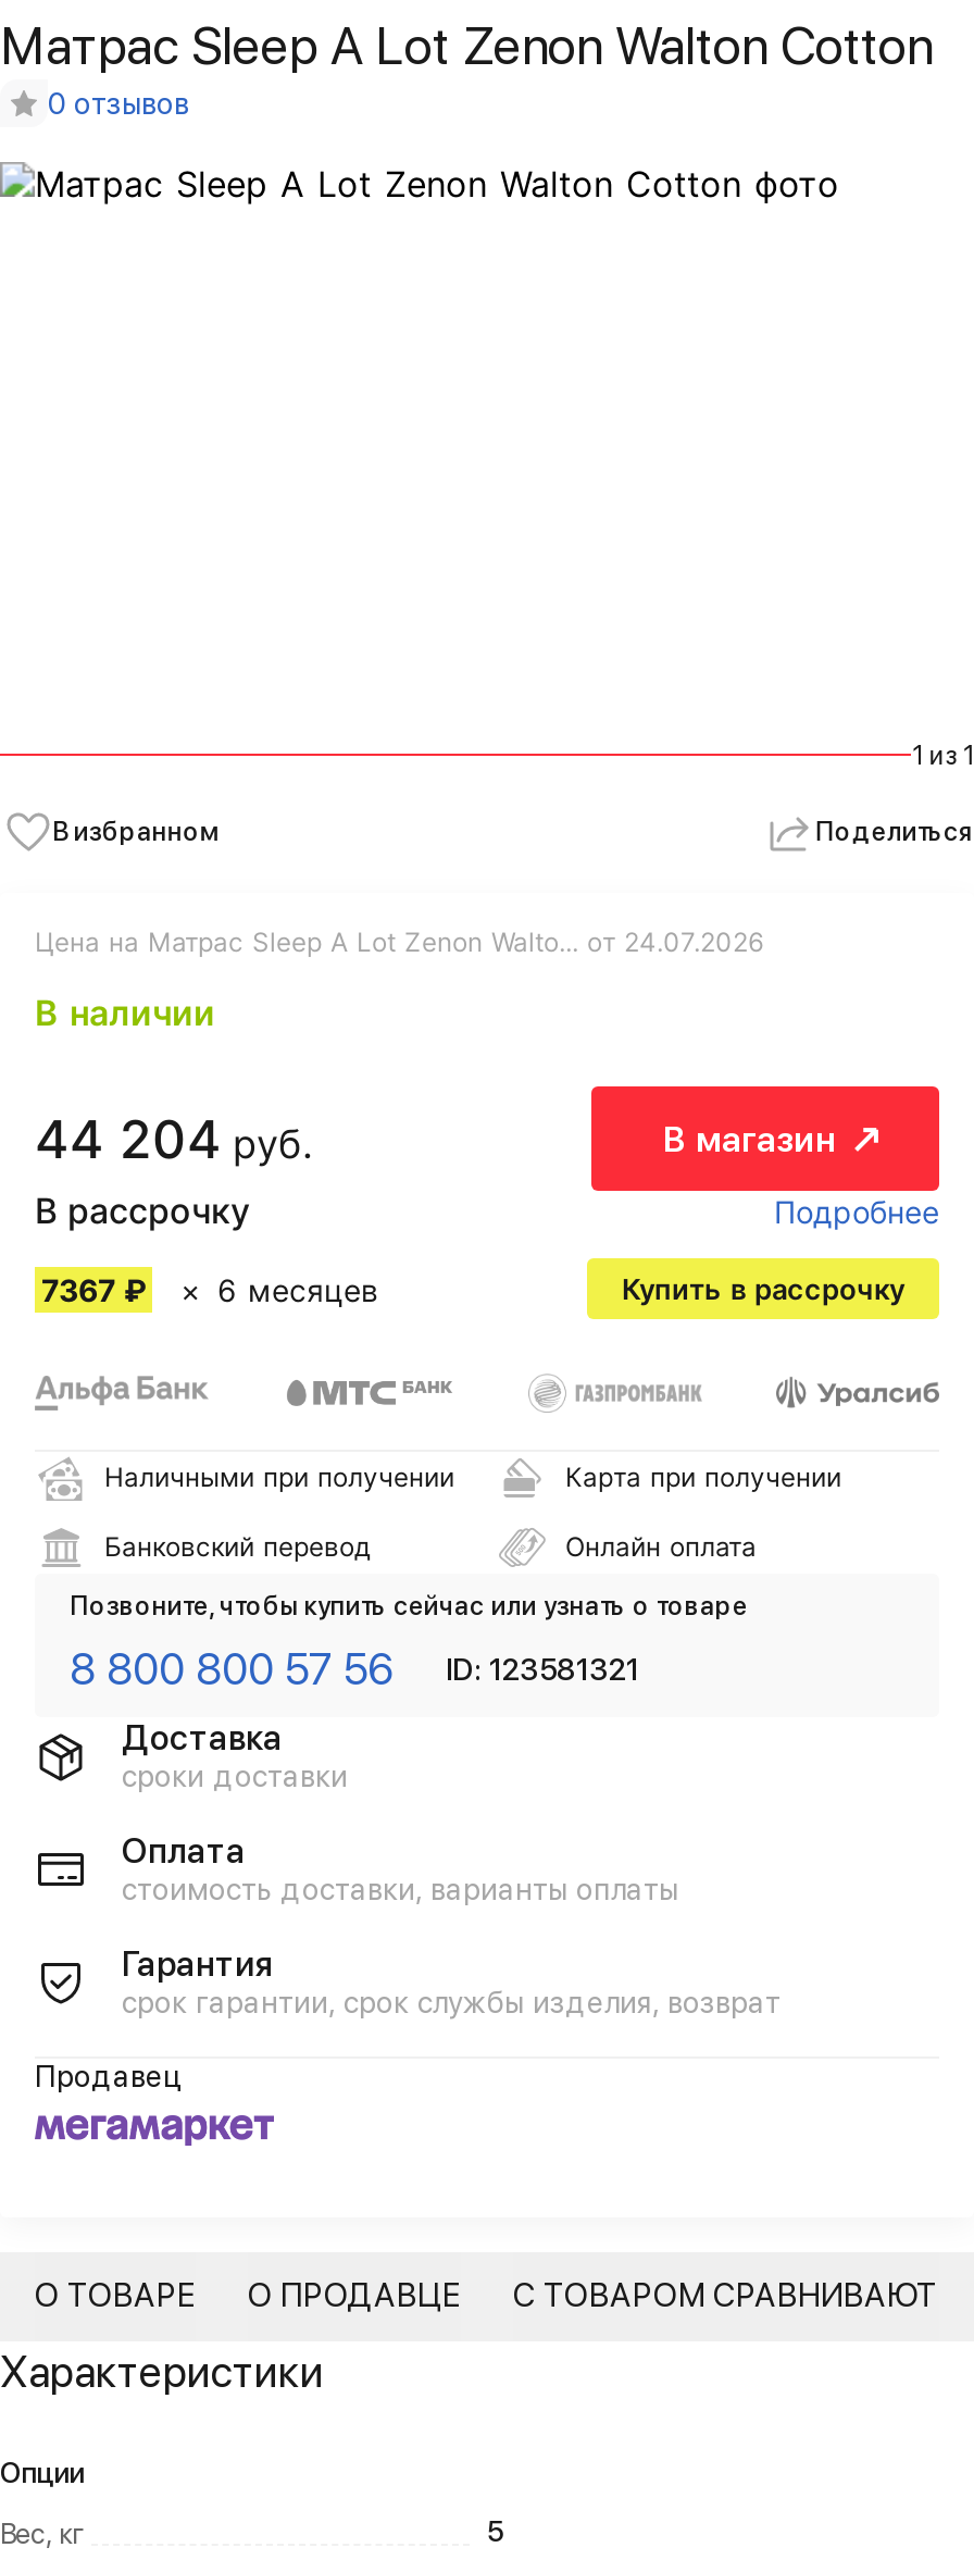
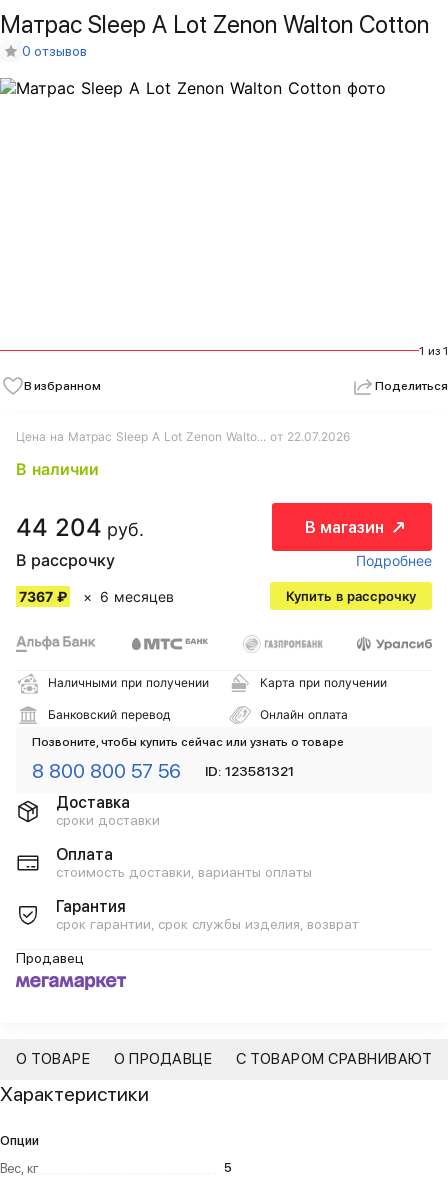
[35,925,763,958] Цена на Матрас Sleep A Lot Zenon Walto... от 24.07.2026 -> [16,429,350,444] Цена на Матрас Sleep A Lot Zenon Walto... от 22.07.2026

